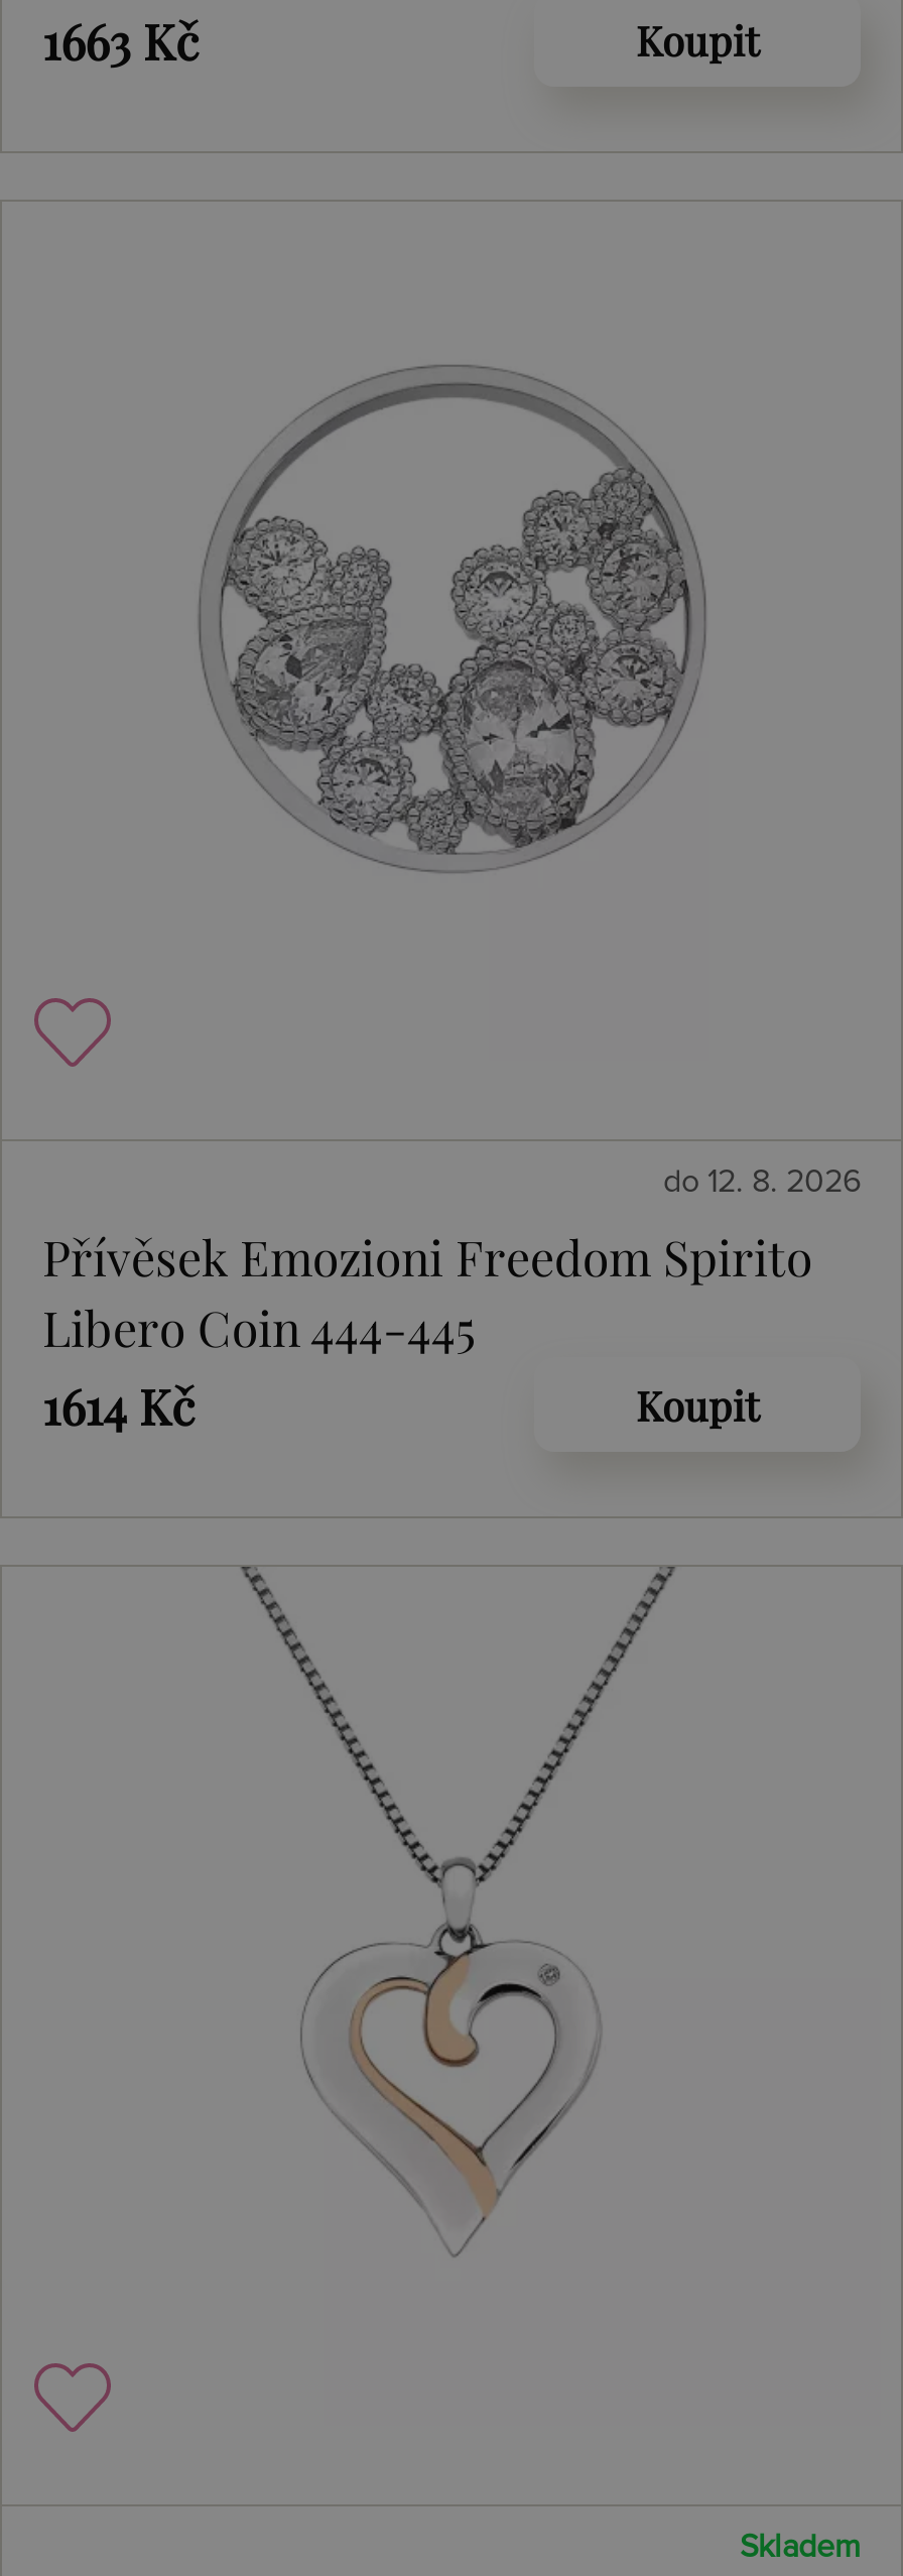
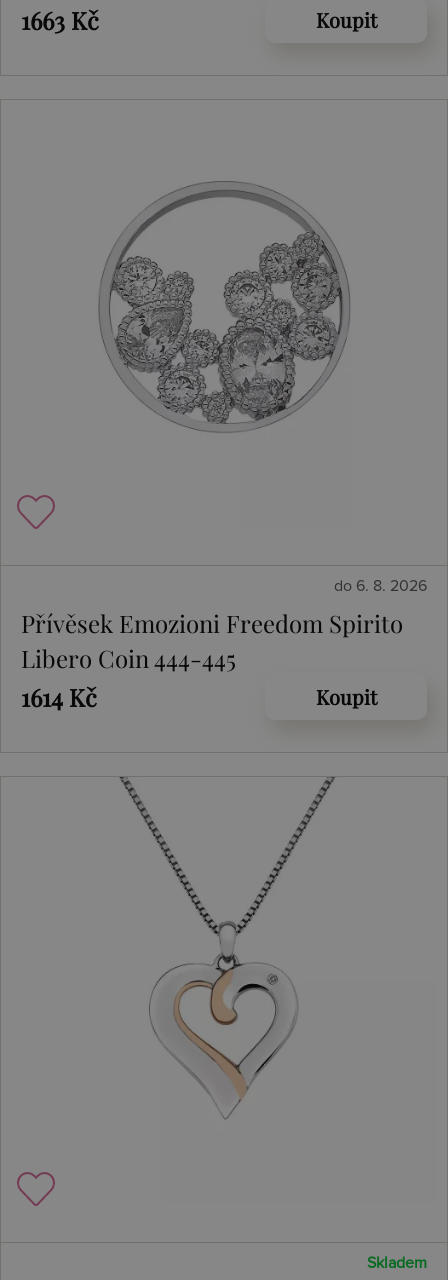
[663,1166,861,1198] do 12. 8. 2026 -> [334,578,427,594] do 6. 8. 2026

